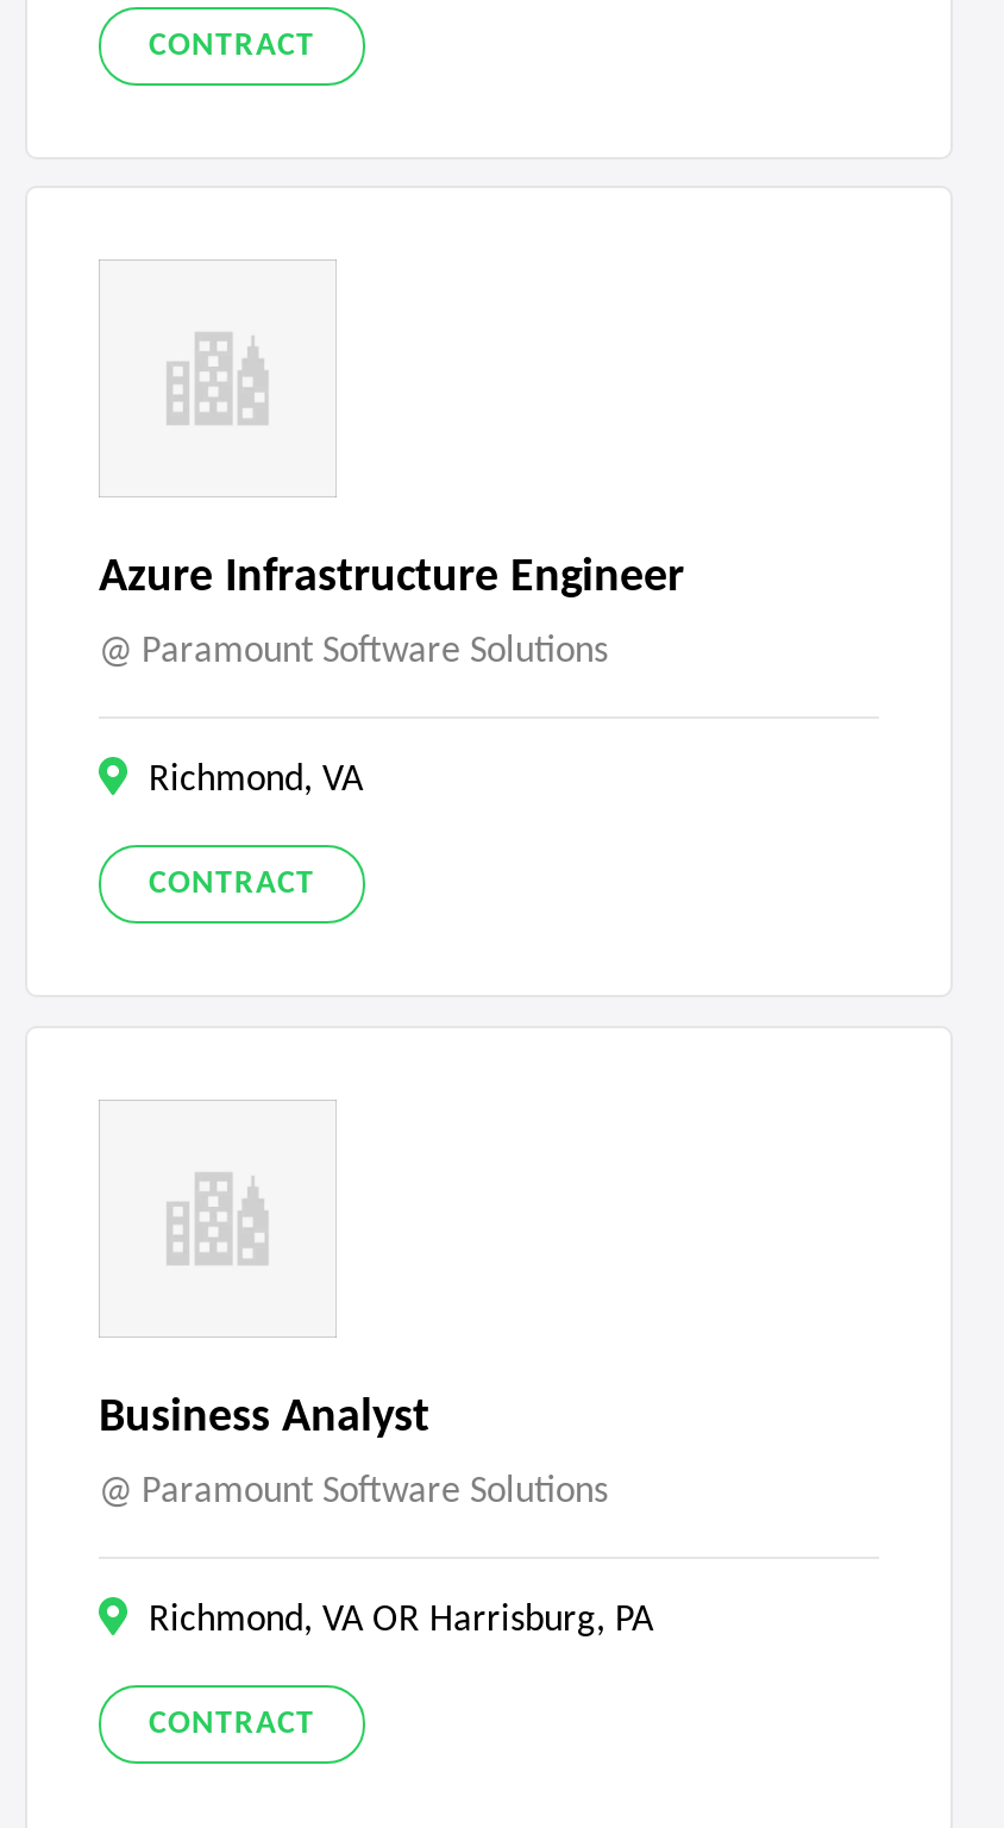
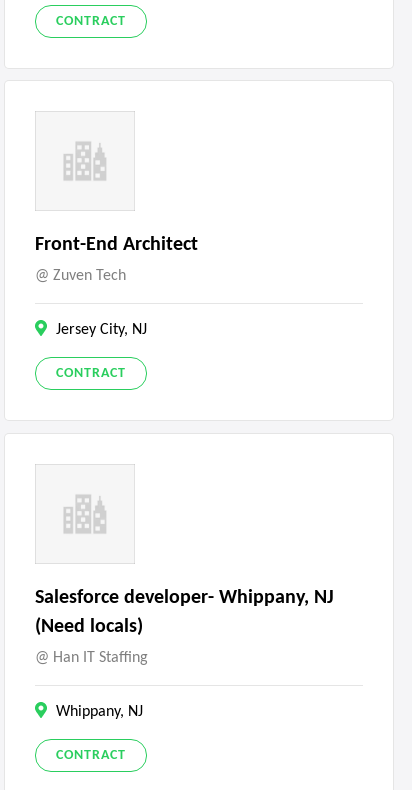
[99,556,684,603] Azure Infrastructure Engineer -> [35,235,198,255] Front-End Architect
[132,634,608,672] Paramount Software Solutions -> [49,268,126,284] Zuven Tech
[149,763,363,801] Richmond, VA -> [56,322,147,338] Jersey City, NJ
[99,1395,429,1443] Business Analyst -> [35,588,334,637] Salesforce developer- Whippany, NJ | (Need locals)
[132,1474,608,1512] Paramount Software Solutions -> [49,650,148,666] Han IT Staffing
[149,1602,653,1640] Richmond, VA OR Harrisburg, PA -> [56,704,143,720] Whippany, NJ

